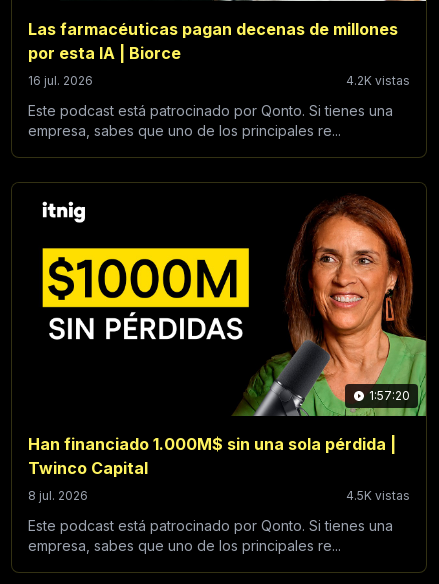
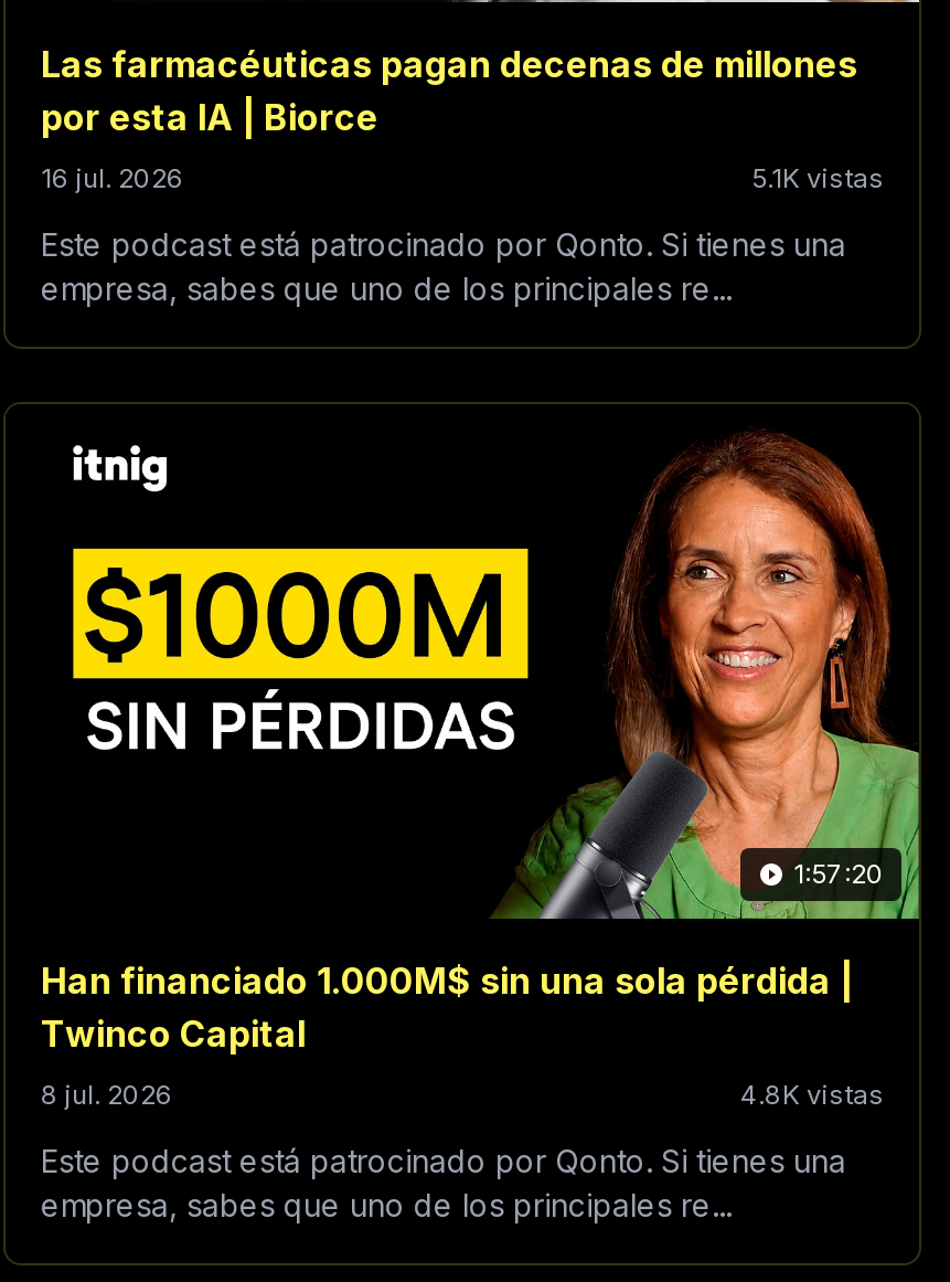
[346,73,410,88] 4.2K vistas -> [751,161,884,194] 5.1K vistas
[346,488,410,503] 4.5K vistas -> [740,1077,884,1110] 4.8K vistas

